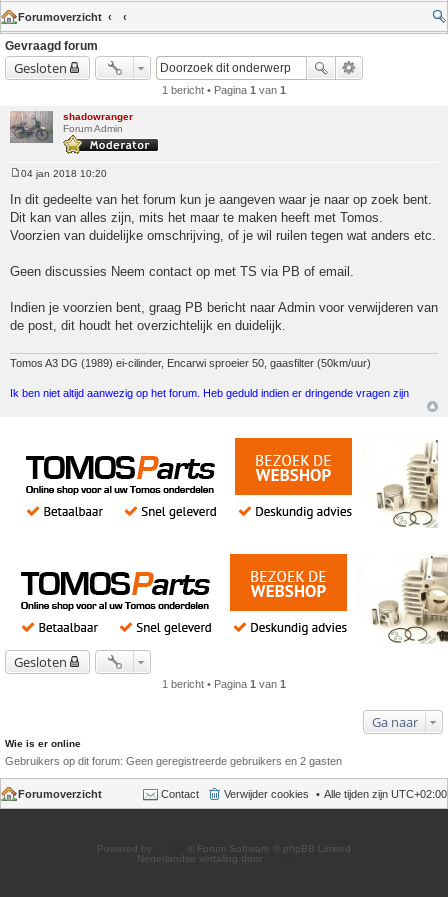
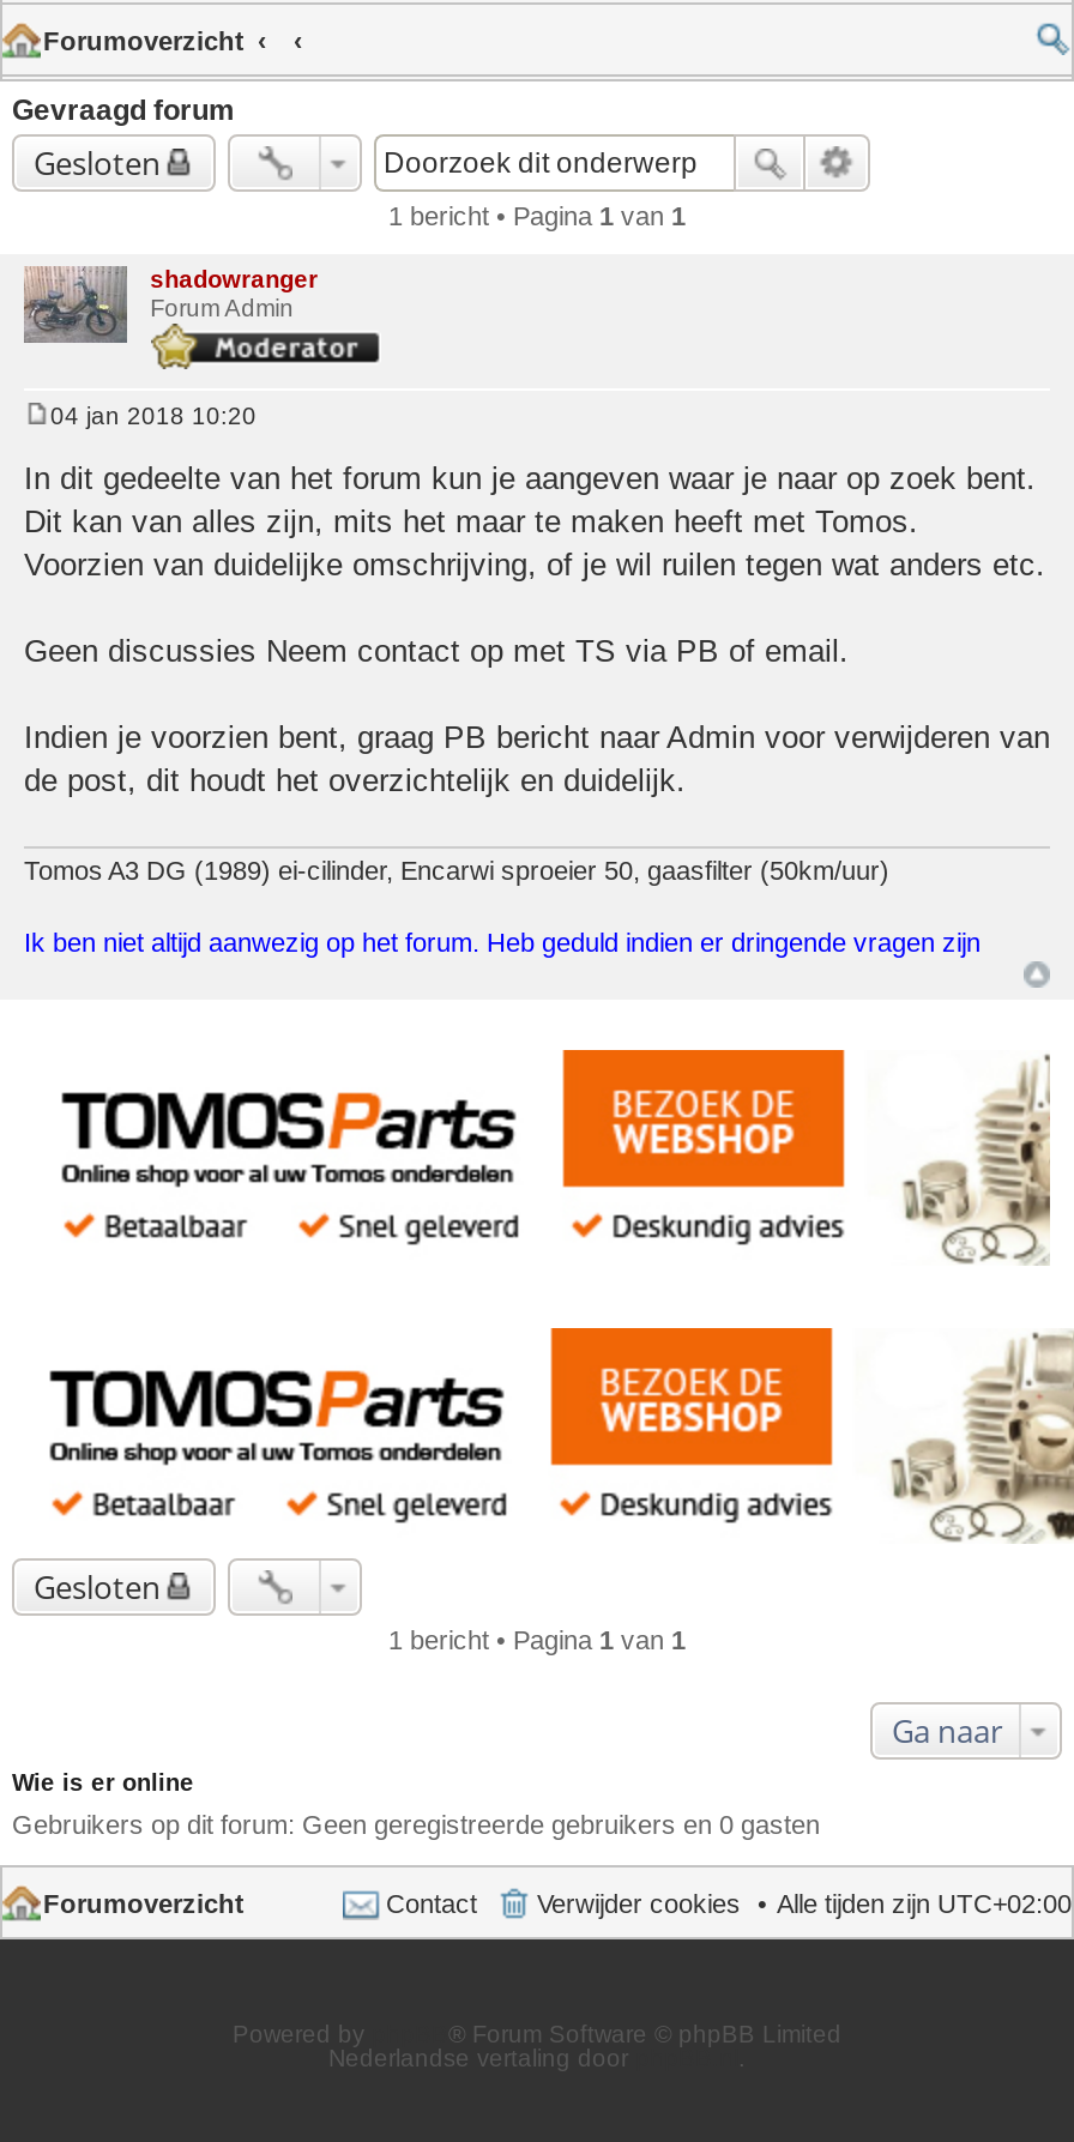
[5,755,342,767] Gebruikers op dit forum: Geen geregistreerde gebruikers en 2 gasten -> [12,1809,820,1838] Gebruikers op dit forum: Geen geregistreerde gebruikers en 0 gasten

